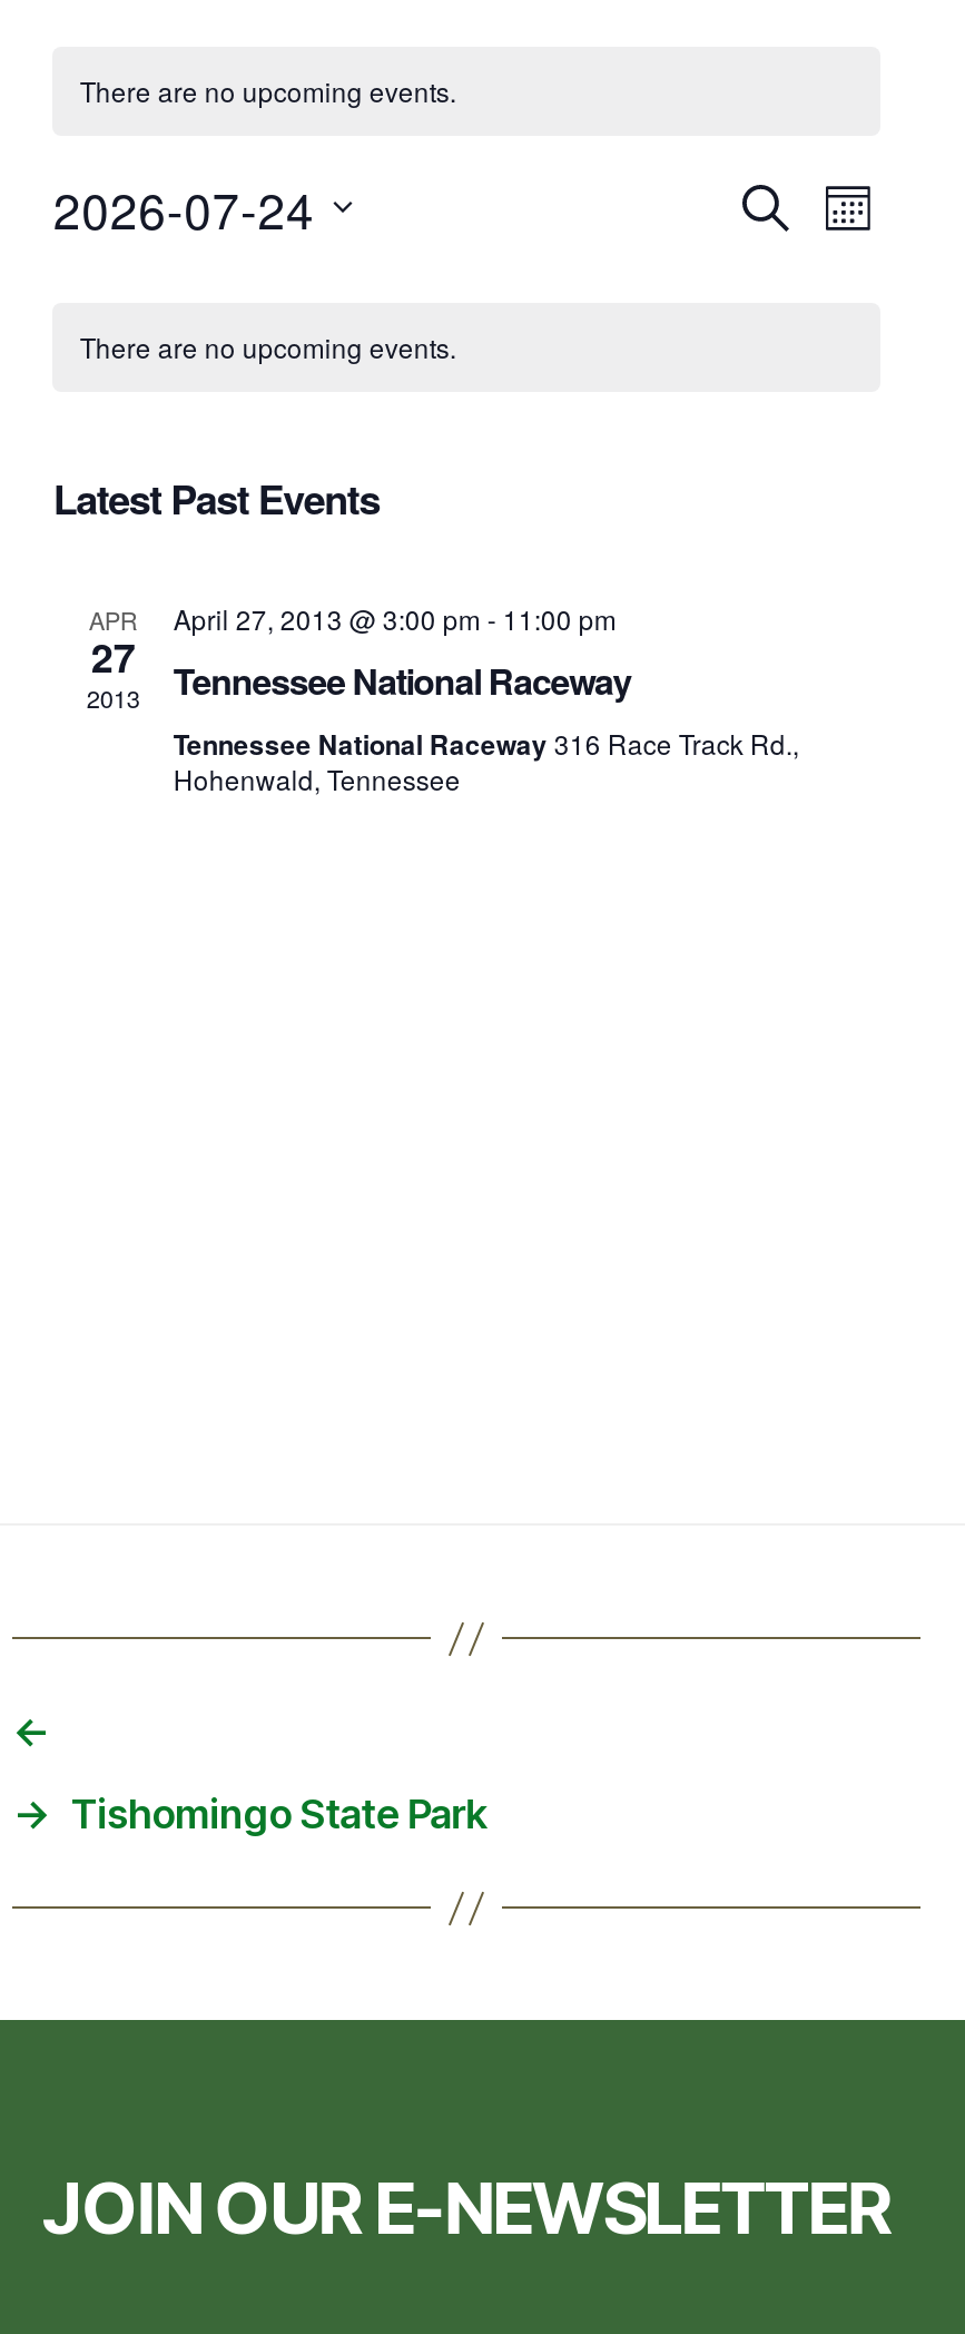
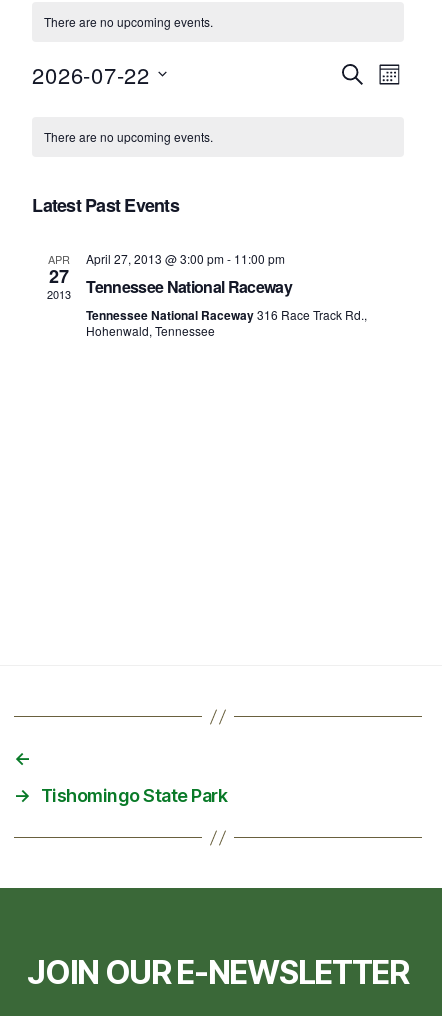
[53,173,314,242] 2026-07-24 -> [32,59,150,90] 2026-07-22

